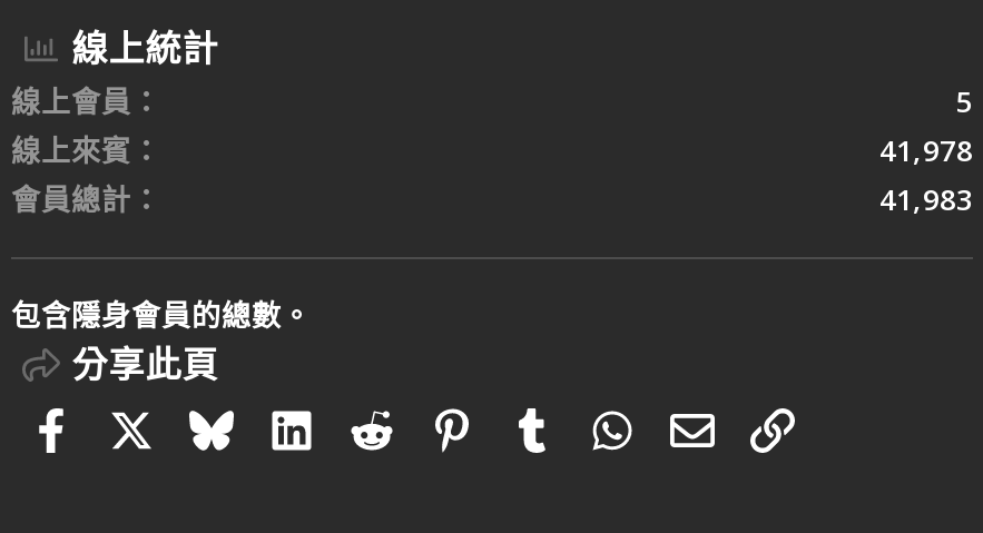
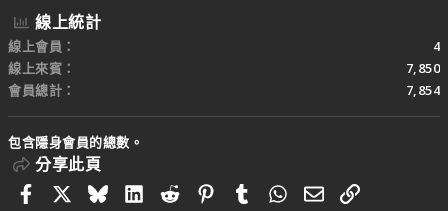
[956,81,973,121] 5 -> [432,37,440,55] 4
[879,130,973,170] 41,978 -> [405,59,440,77] 7,850
[879,179,973,219] 41,983 -> [405,81,440,99] 7,854

